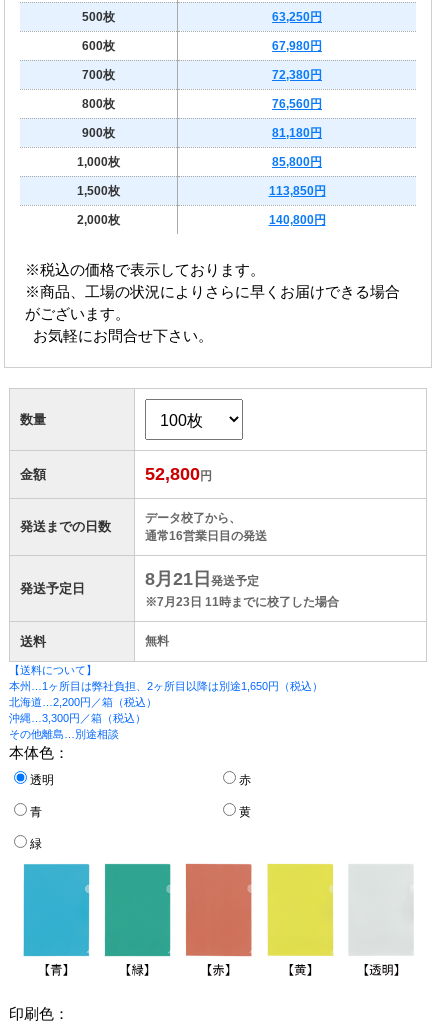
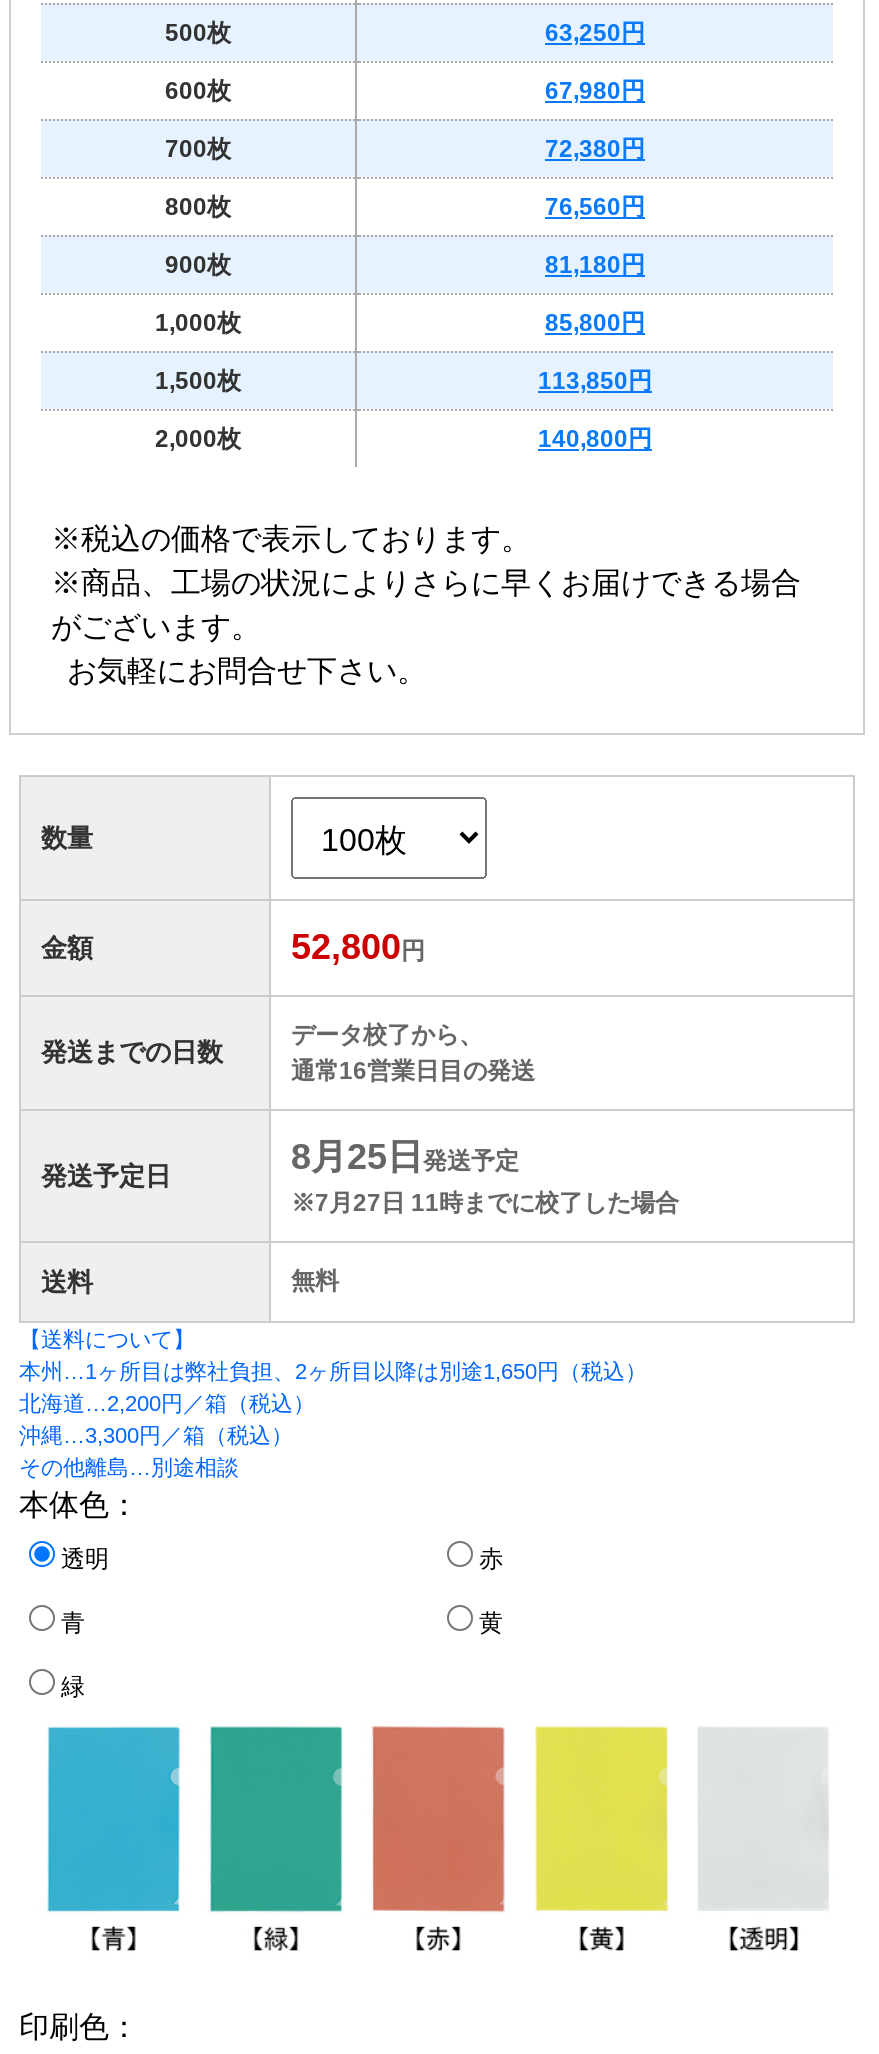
[145,569,259,589] 8月21日発送予定 -> [291,1136,519,1176] 8月25日発送予定
[145,595,339,609] ※7月23日 11時までに校了した場合 -> [291,1188,679,1216] ※7月27日 11時までに校了した場合

